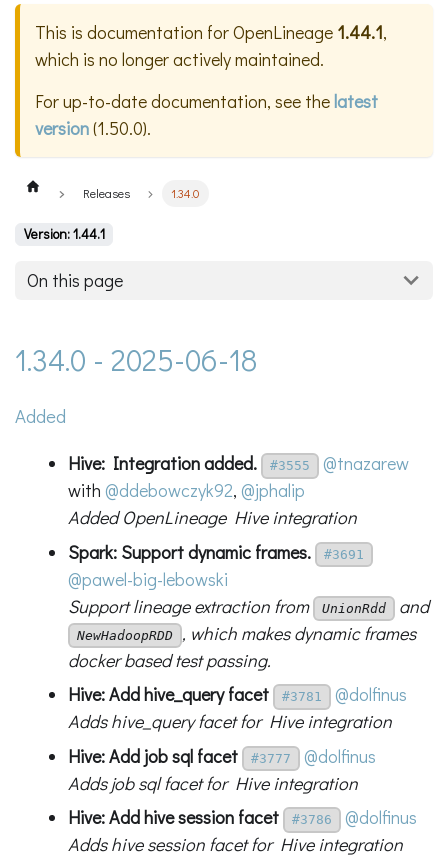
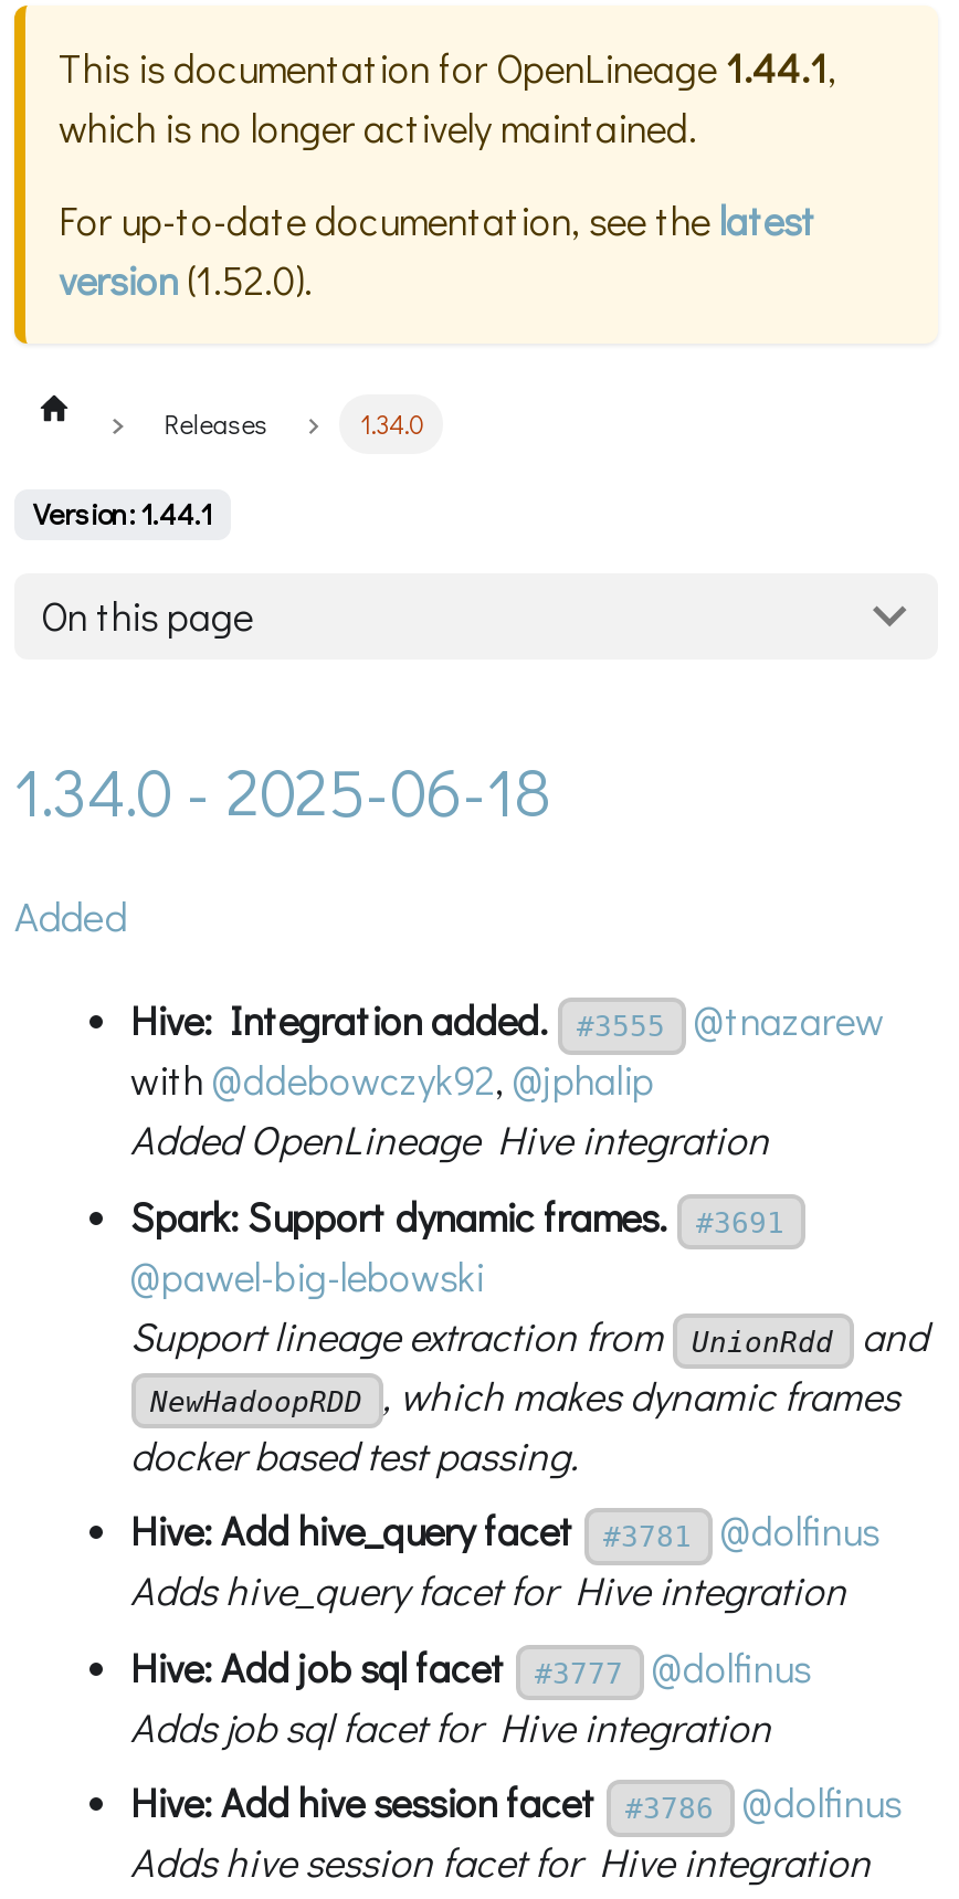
[35,116,151,140] version (1.50.0). -> [59,253,313,306] version (1.52.0).

